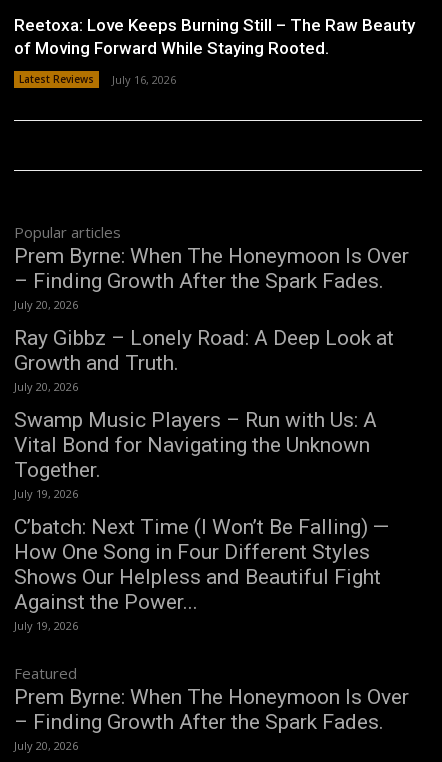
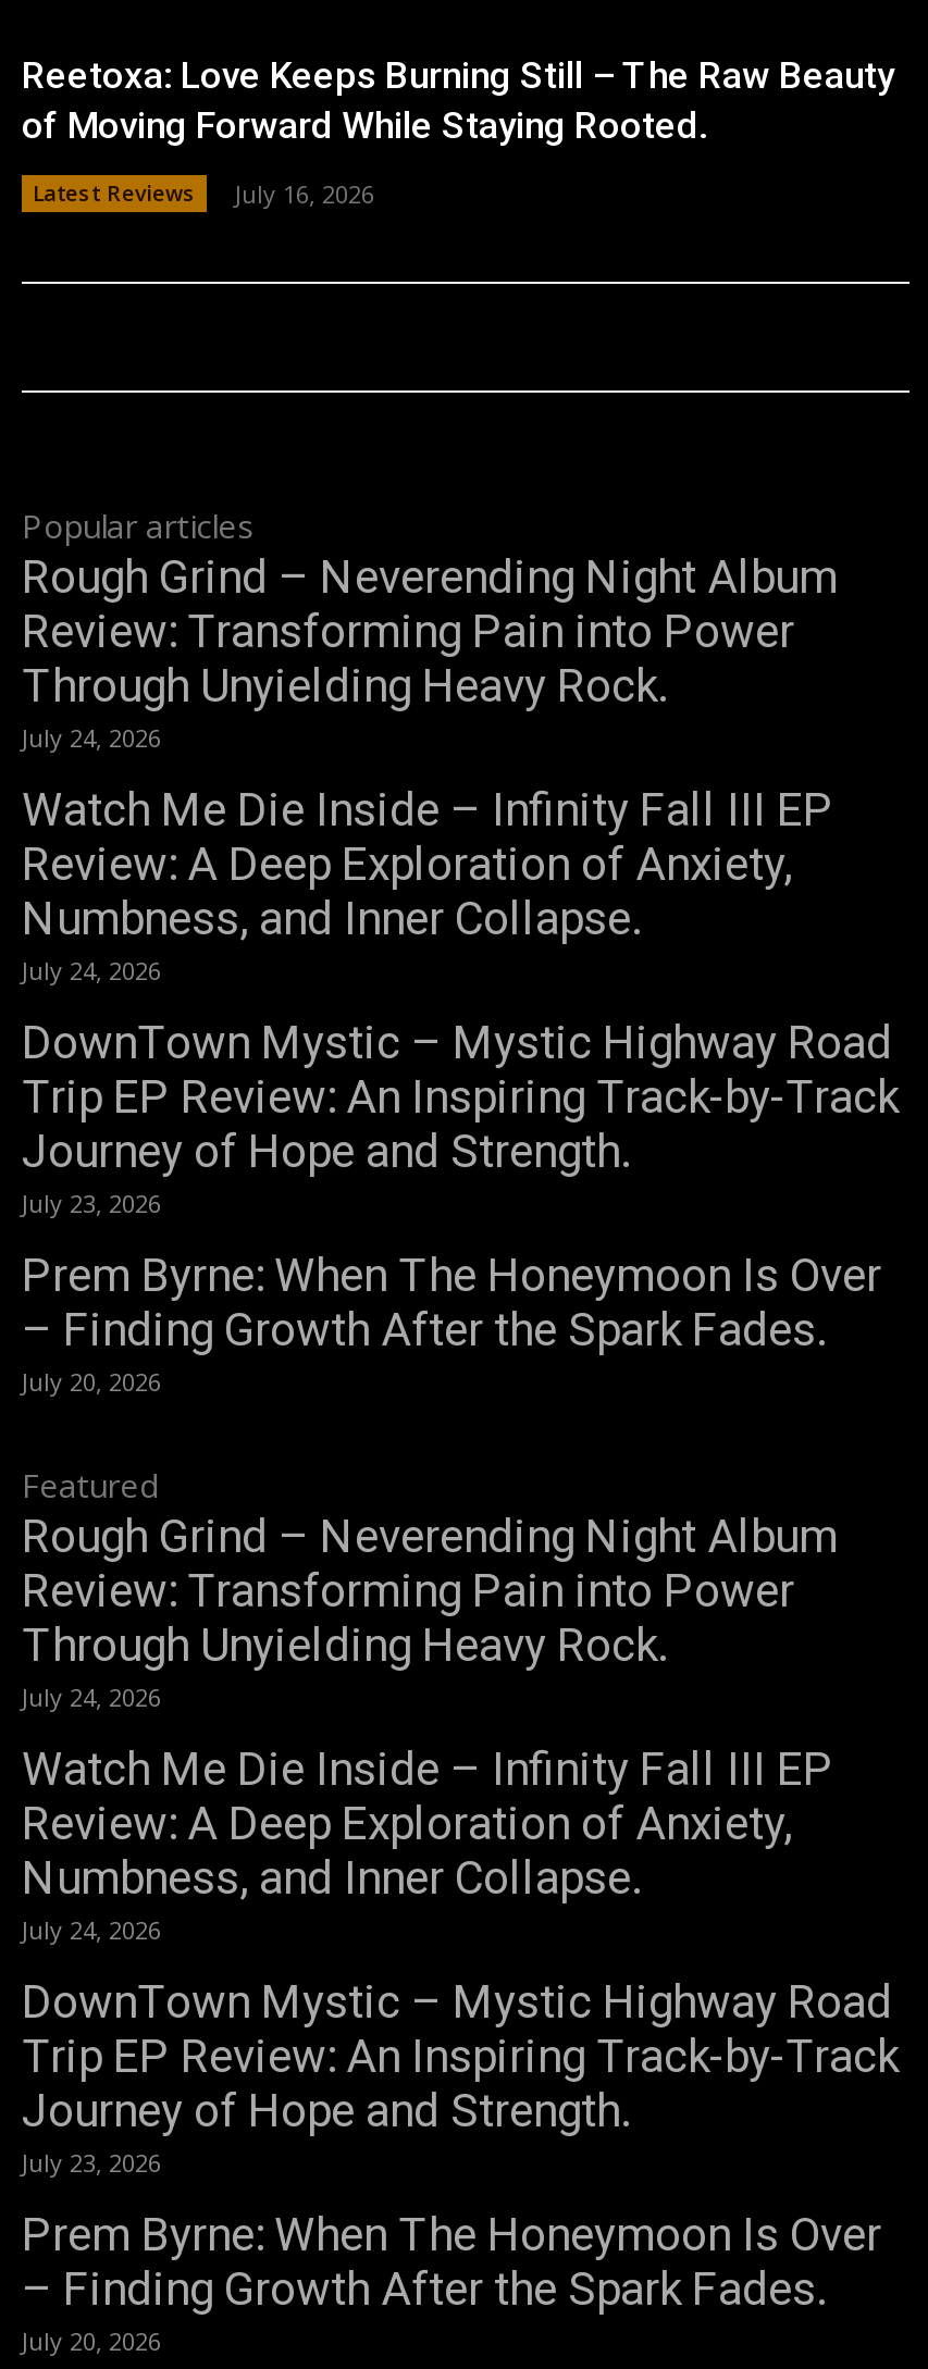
none -> [22,552,899,1220] Rough Grind – Neverending Night Album | Review: Transforming Pain into Power | Through Unyielding Heavy Rock. | July 24, 2026 | Watch Me Die Inside – Infinity Fall III EP | Review: A Deep Exploration of Anxiety, | Numbness, and Inner Collapse. | July 24, 2026 | DownTown Mystic – Mystic Highway Road | Trip EP Review: An Inspiring Track-by-Track | Journey of Hope and Strength. | July 23, 2026
[14,326,394,633] Ray Gibbz – Lonely Road: A Deep Look at | Growth and Truth. | July 20, 2026 | Swamp Music Players – Run with Us: A | Vital Bond for Navigating the Unknown | Together. | July 19, 2026 | C’batch: Next Time (I Won’t Be Falling) — | How One Song in Four Different Styles | Shows Our Helpless and Beautiful Fight | Against the Power... | July 19, 2026 -> none
none -> [22,1511,899,2179] Rough Grind – Neverending Night Album | Review: Transforming Pain into Power | Through Unyielding Heavy Rock. | July 24, 2026 | Watch Me Die Inside – Infinity Fall III EP | Review: A Deep Exploration of Anxiety, | Numbness, and Inner Collapse. | July 24, 2026 | DownTown Mystic – Mystic Highway Road | Trip EP Review: An Inspiring Track-by-Track | Journey of Hope and Strength. | July 23, 2026

